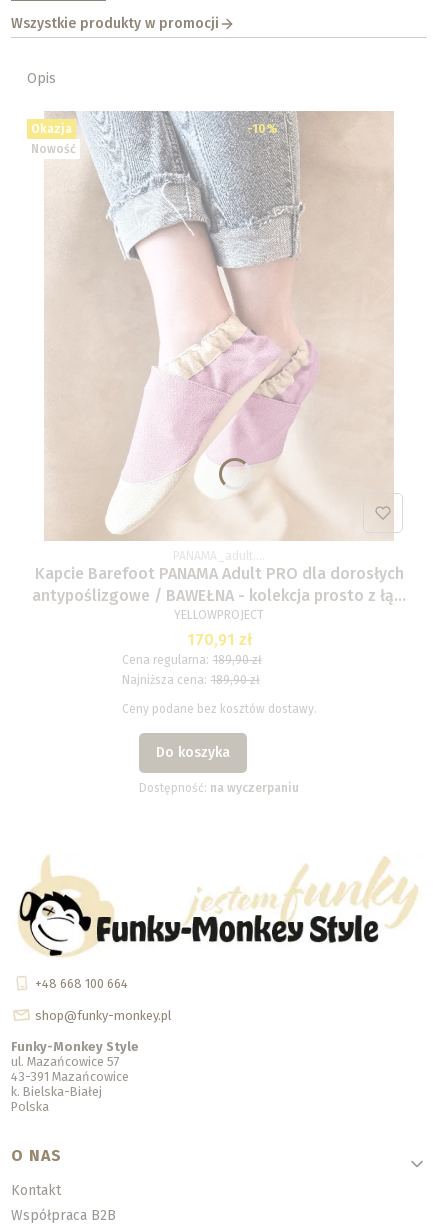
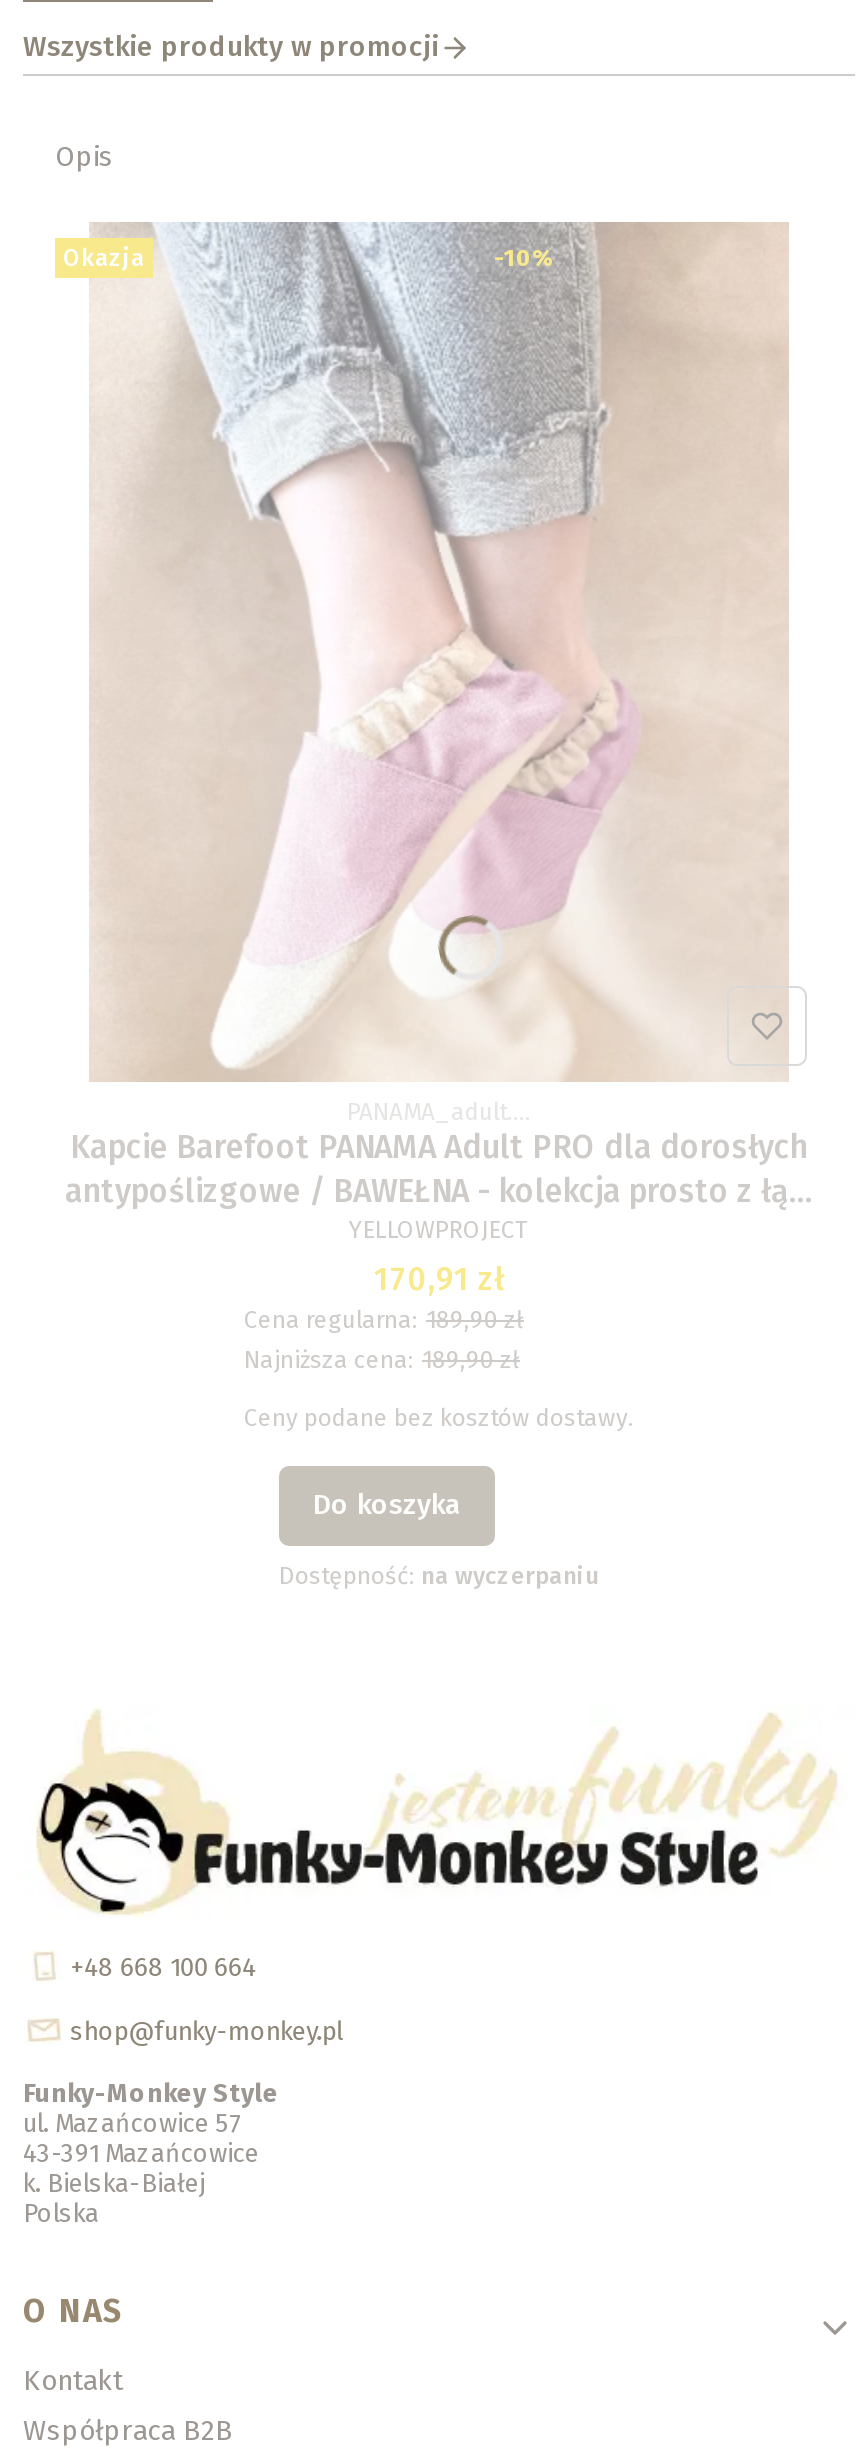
[31,142,76,156] Nowość -> none

